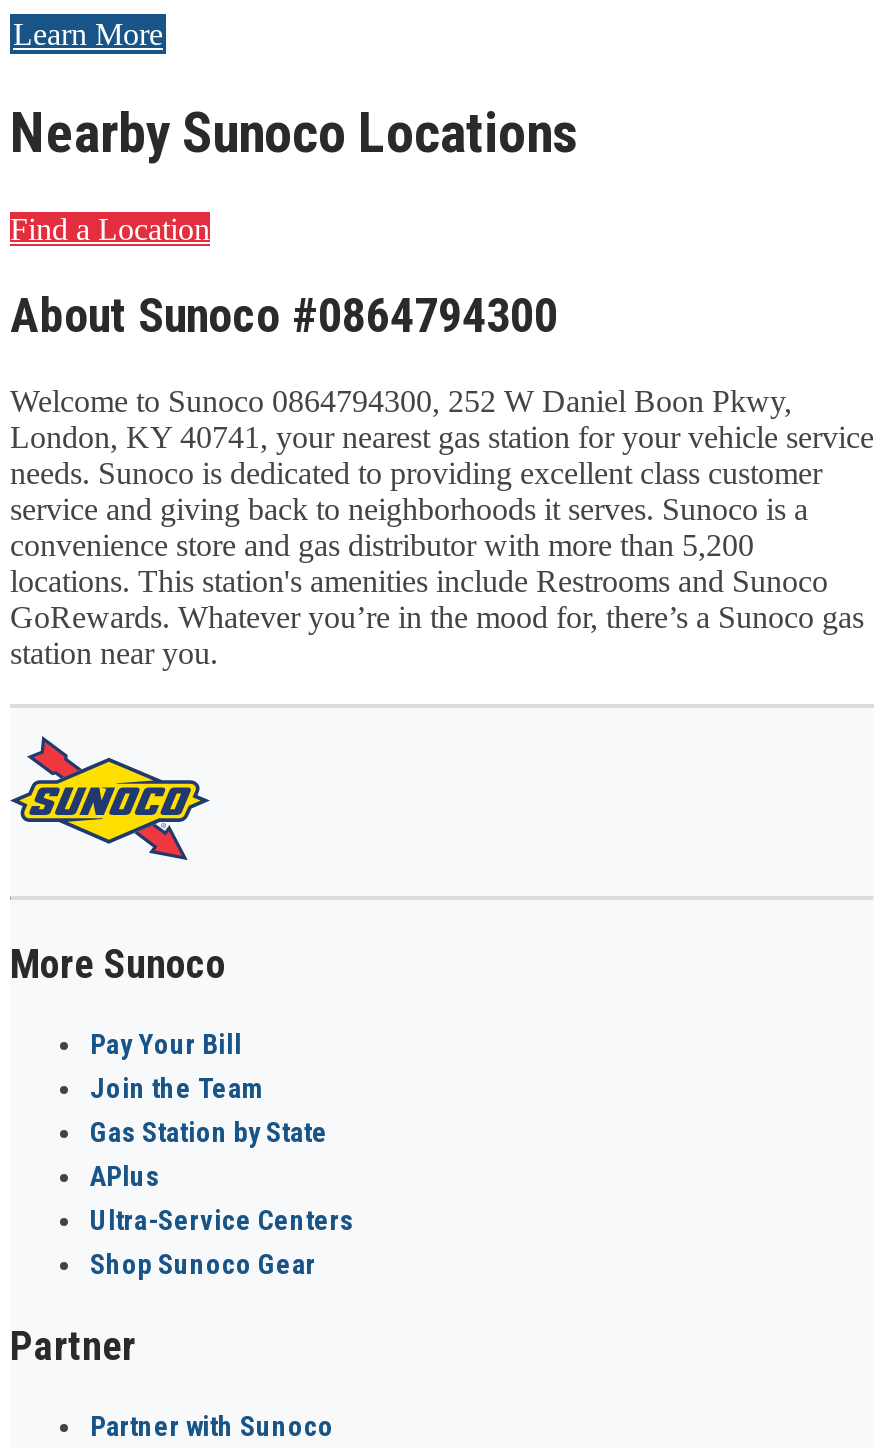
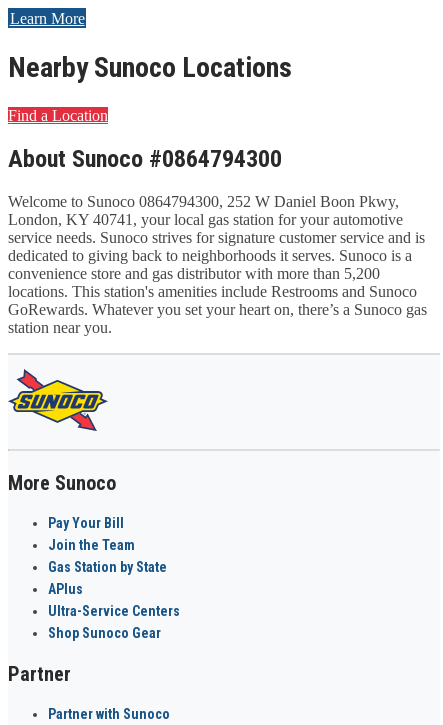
[10,420,874,526] London, KY 40741, your nearest gas station for your vehicle service | needs. Sunoco is dedicated to providing excellent class customer | service and giving back to neighborhoods it serves. Sunoco is a -> [8,211,425,264] London, KY 40741, your local gas station for your automotive | service needs. Sunoco strives for signature customer service and is | dedicated to giving back to neighborhoods it serves. Sunoco is a
[10,600,864,634] GoRewards. Whatever you’re in the mood for, there’s a Sunoco gas -> [8,301,427,318] GoRewards. Whatever you set your heart on, there’s a Sunoco gas

